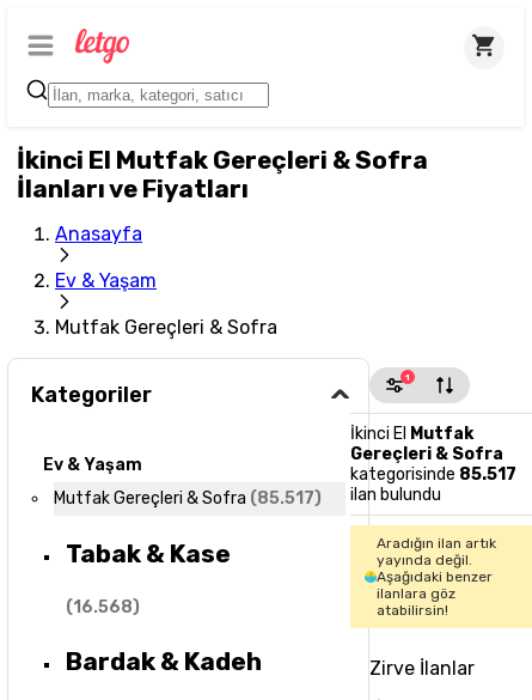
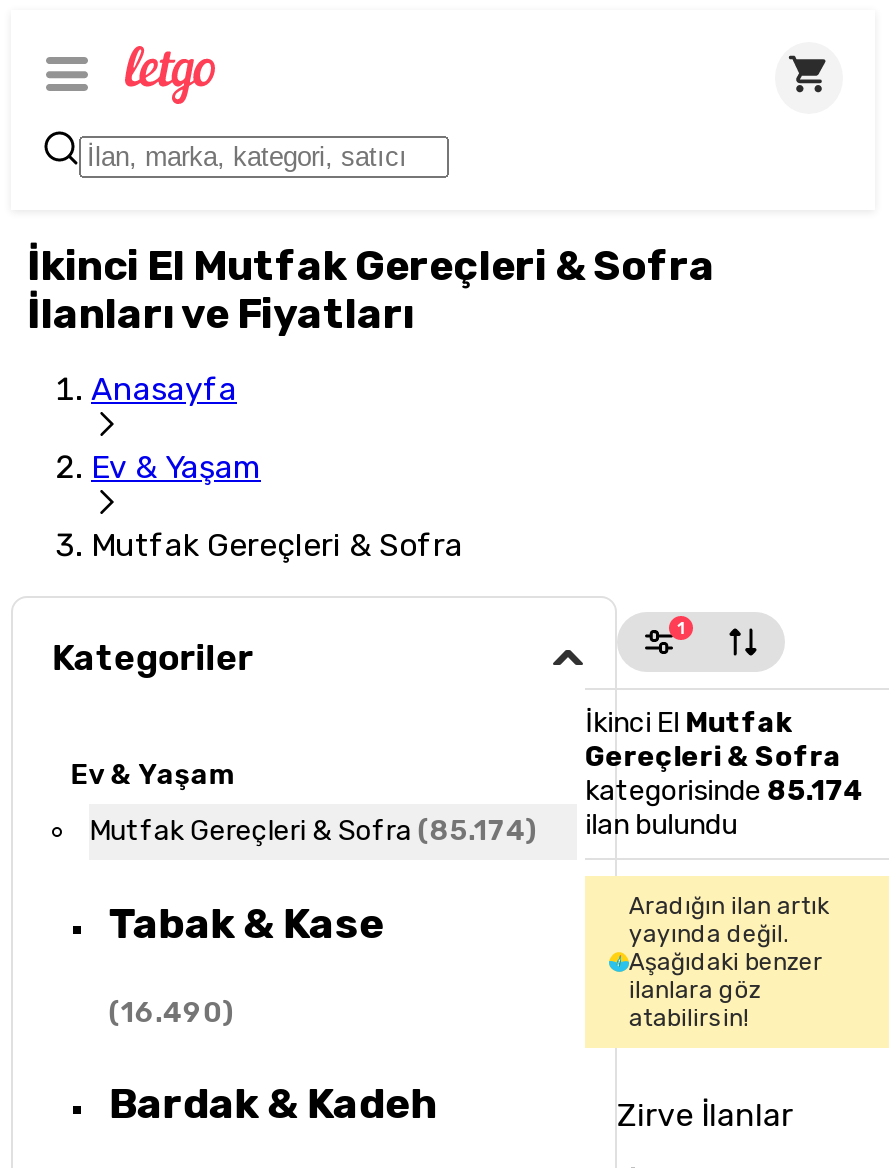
[350,464,517,485] kategorisinde 85.517 -> [585,774,865,808] kategorisinde 85.174
[54,488,322,509] Mutfak Gereçleri & Sofra (85.517) -> [90,814,538,848] Mutfak Gereçleri & Sofra (85.174)
[66,597,140,617] (16.568) -> [109,996,235,1030] (16.490)

